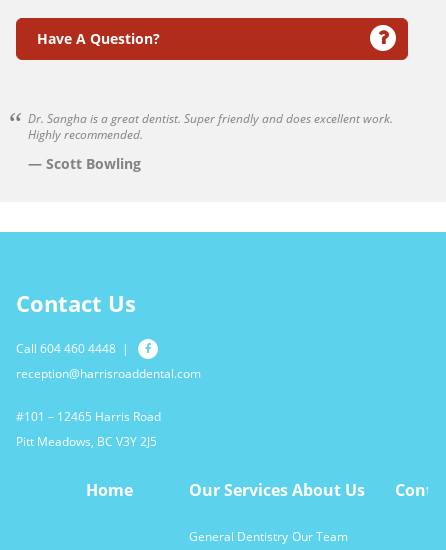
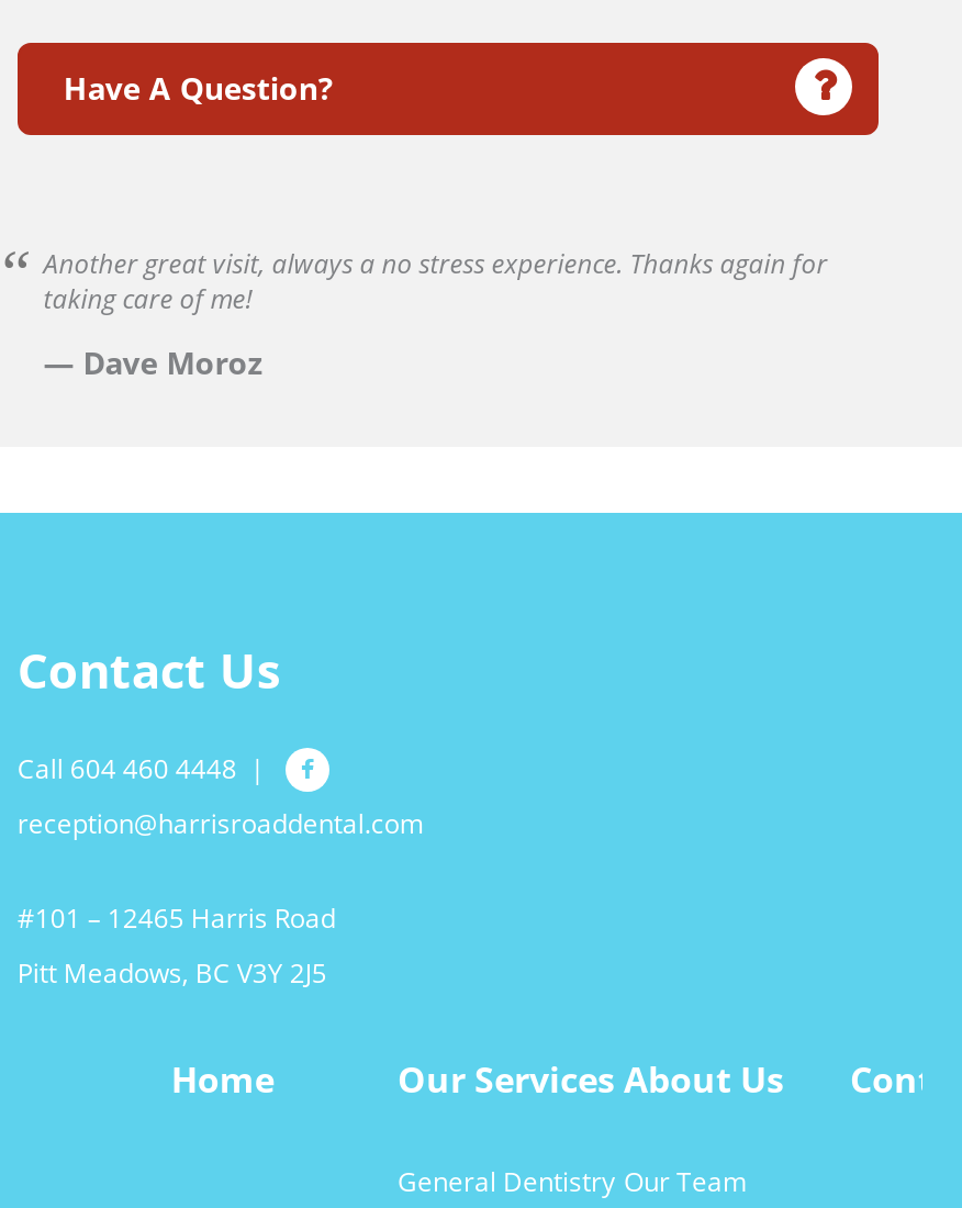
[28,109,393,141] Dr. Sangha is a great dentist. Super friendly and does excellent work. | Highly recommended. -> [43,244,828,314] Another great visit, always a no stress experience. Thanks again for | taking care of me!
[28,153,141,172] — Scott Bowling -> [43,340,263,382] — Dave Moroz

